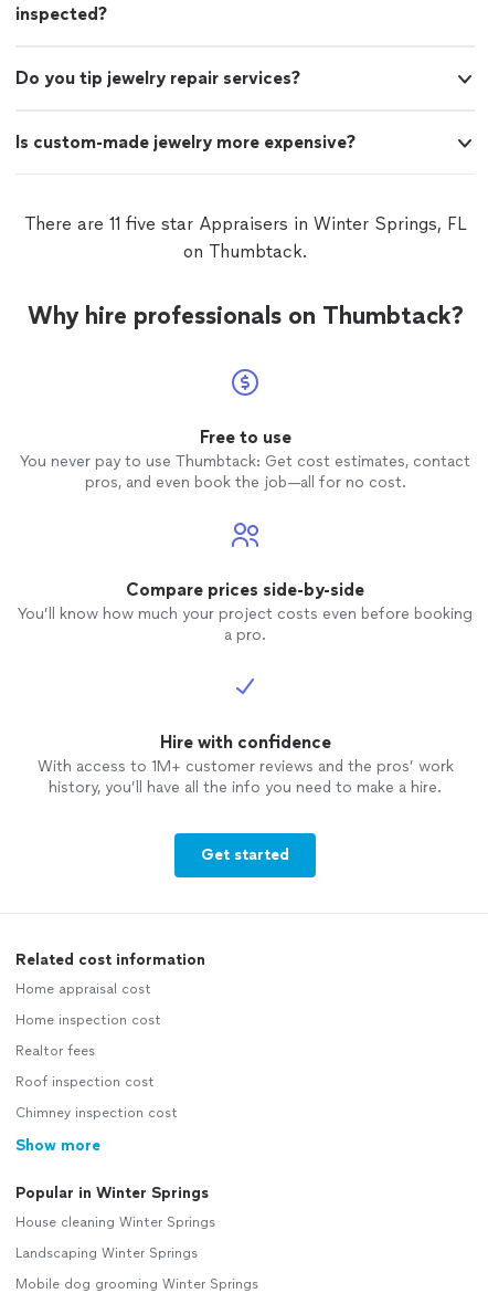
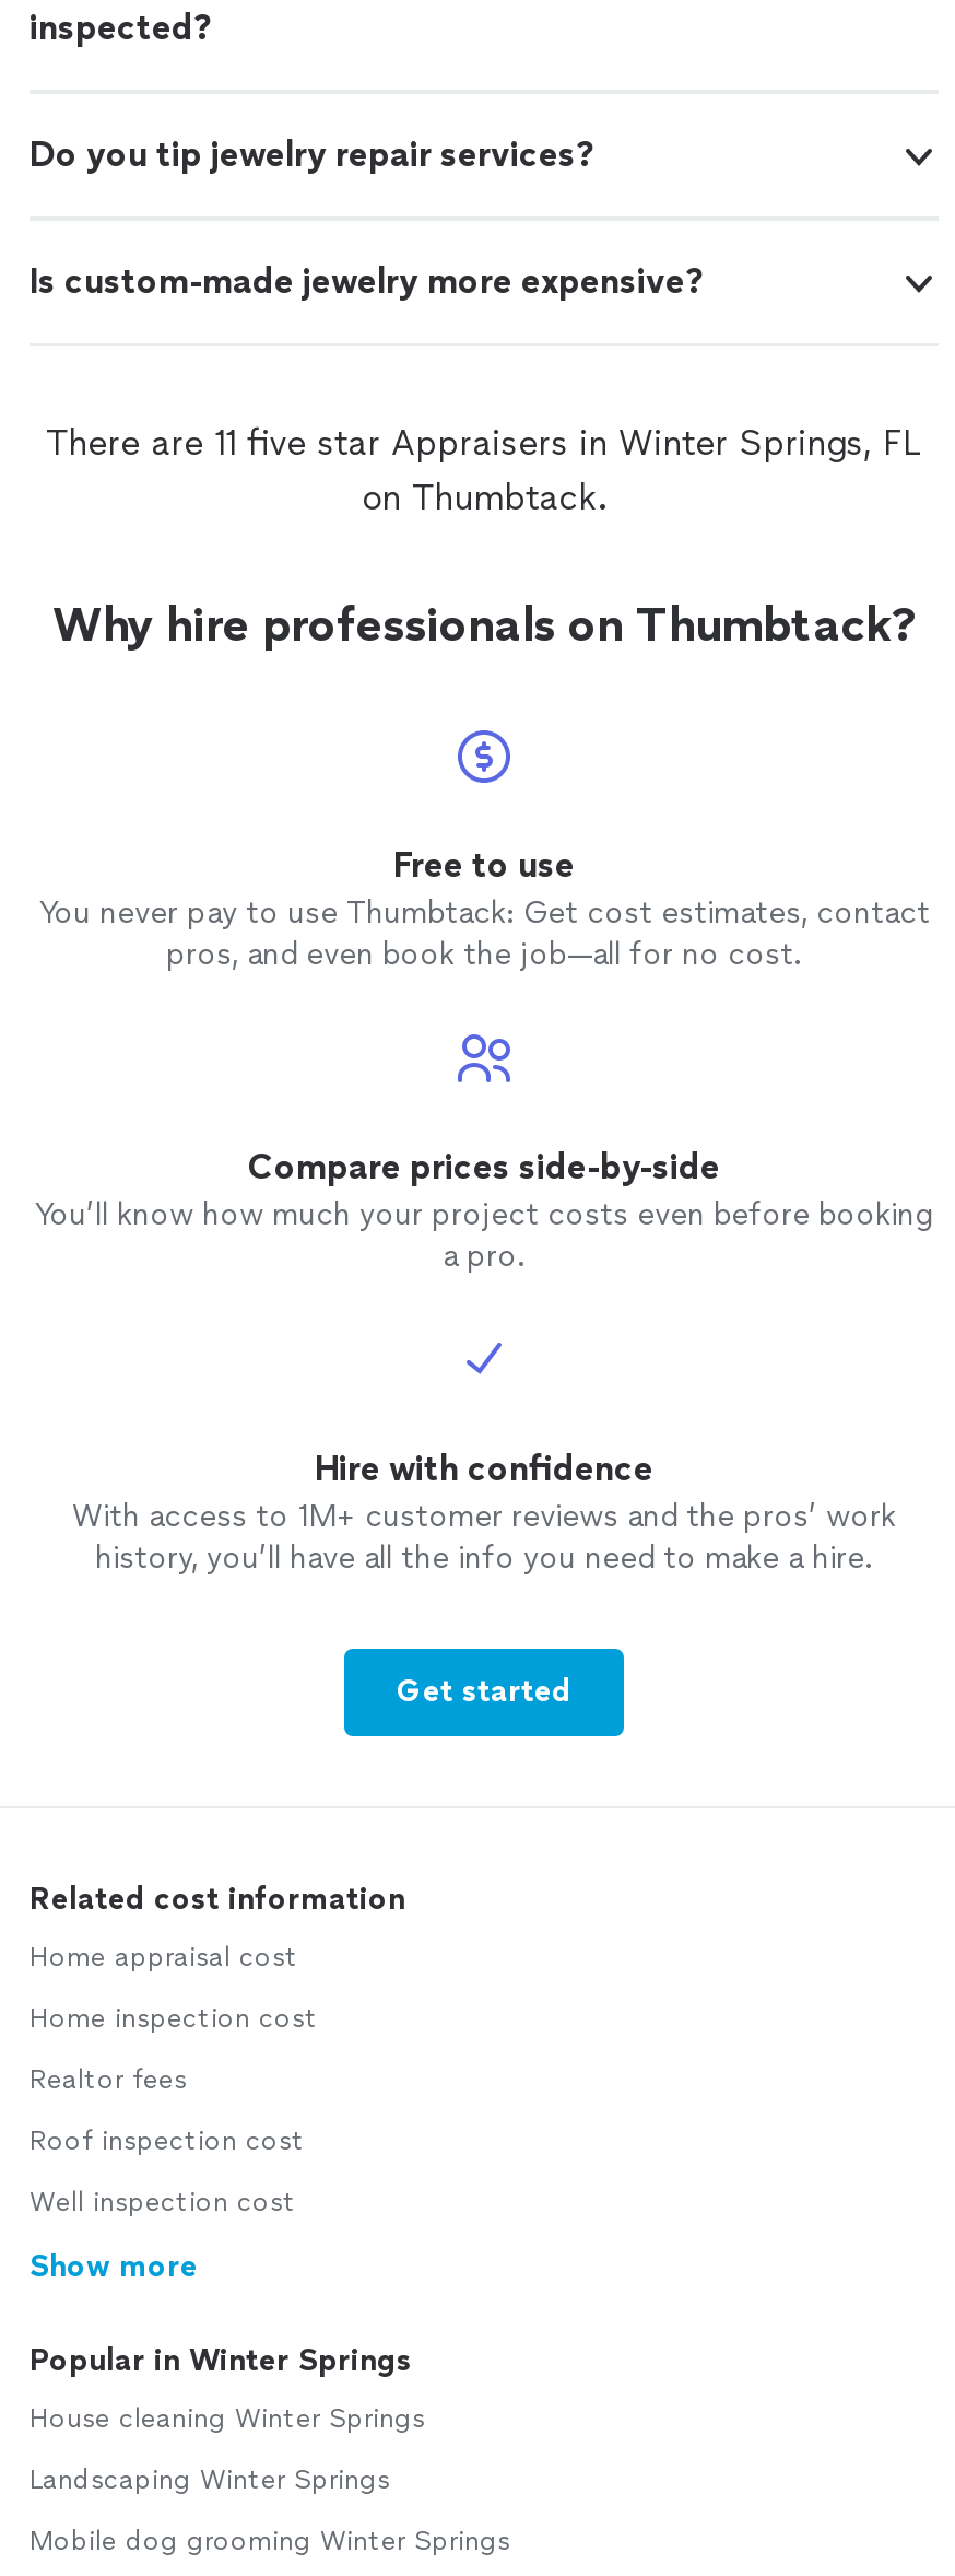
[15,1105,178,1121] Chimney inspection cost -> [30,2187,296,2218] Well inspection cost

